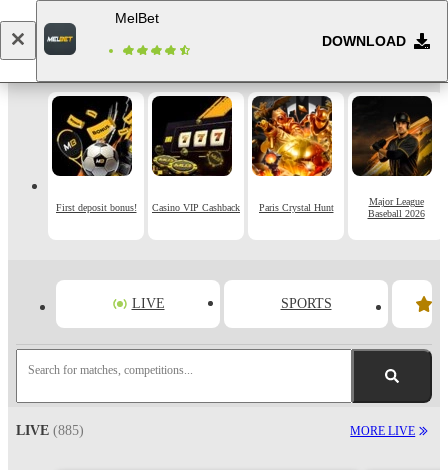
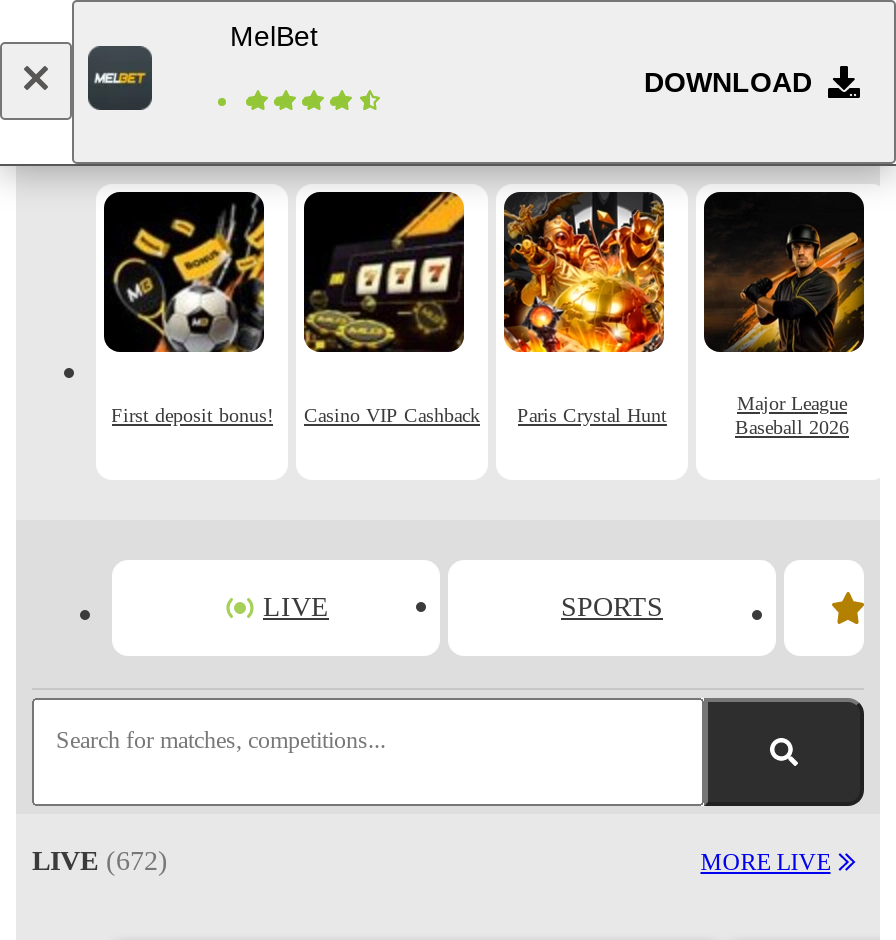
[16,423,84,438] LIVE (885) -> [32,846,168,876] LIVE (672)

